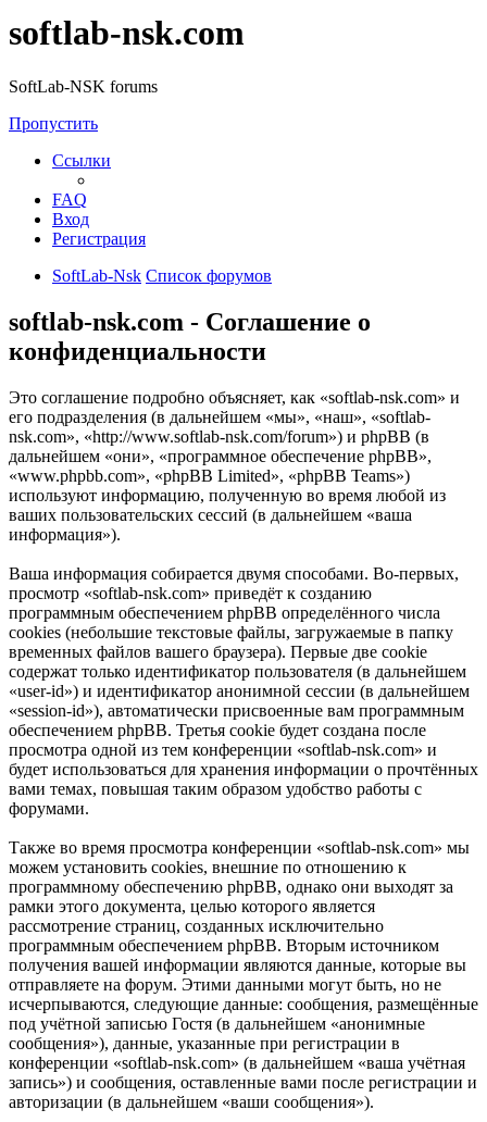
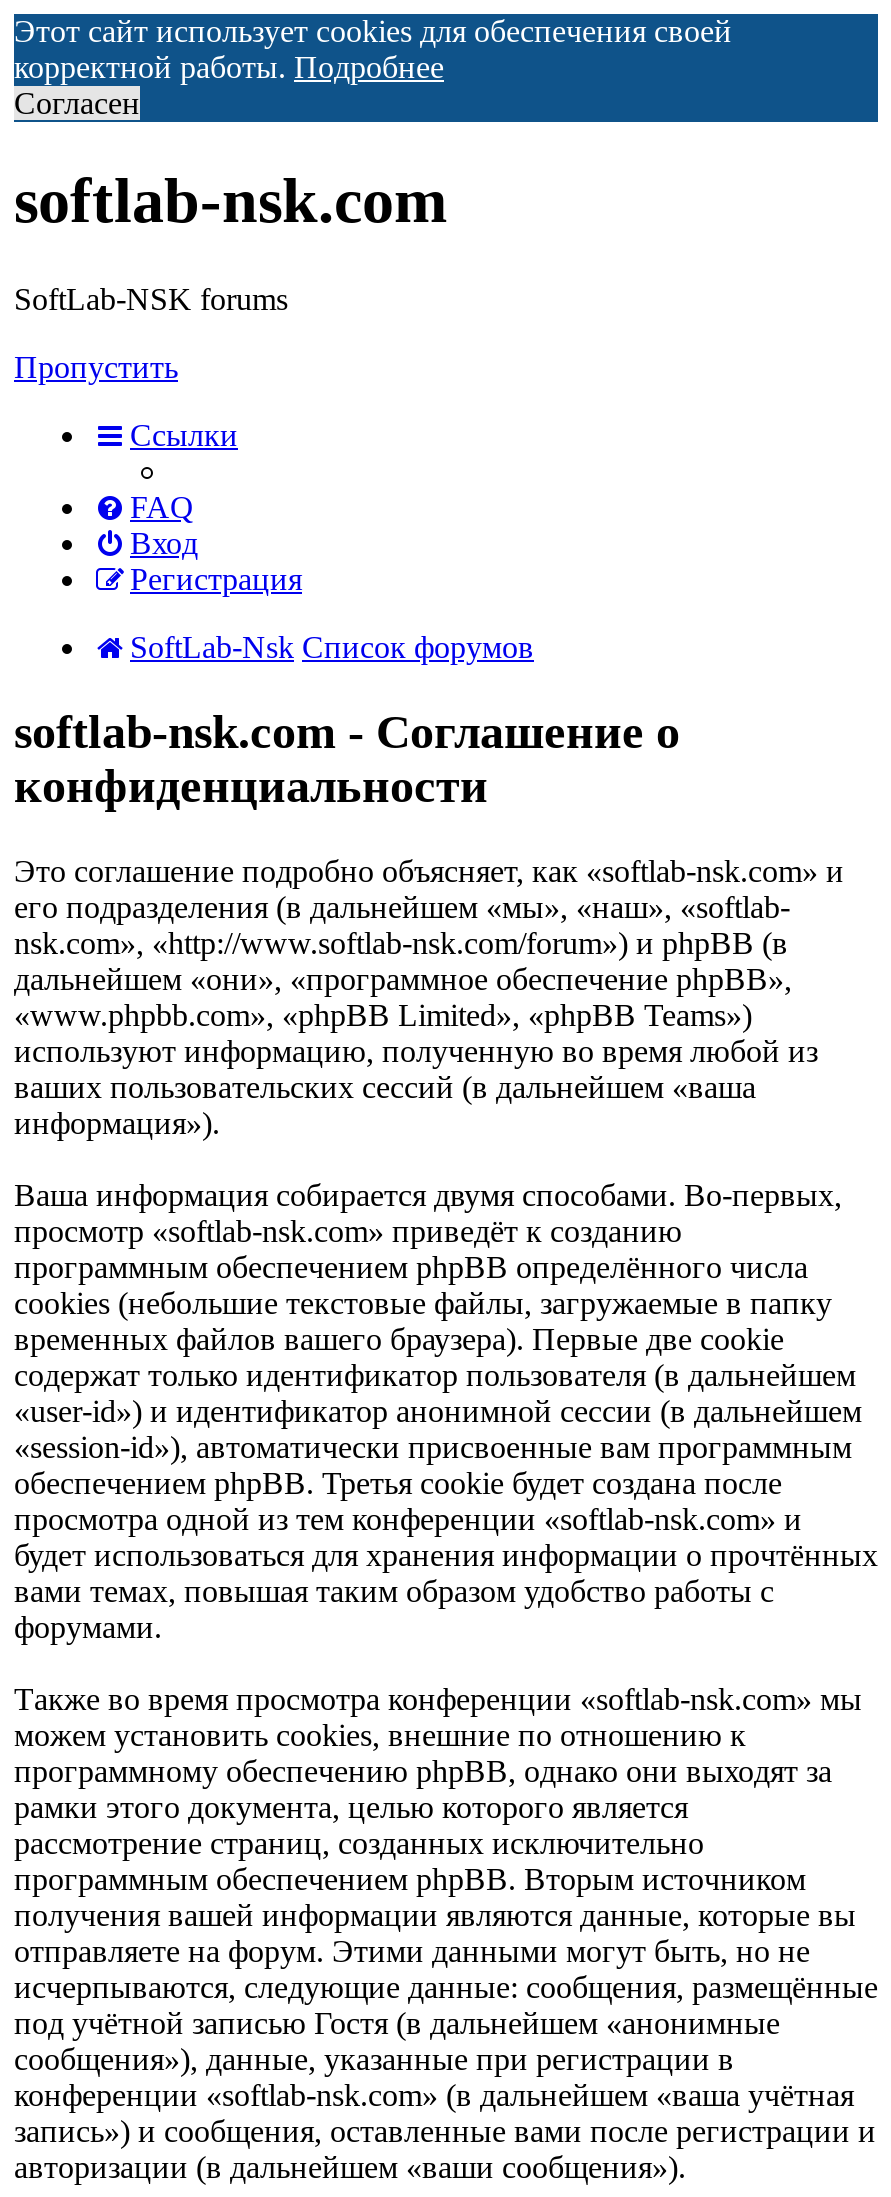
none -> [14,14,732,120] Этот сайт использует cookies для обеспечения своей | корректной работы. Подробнее | Согласен

